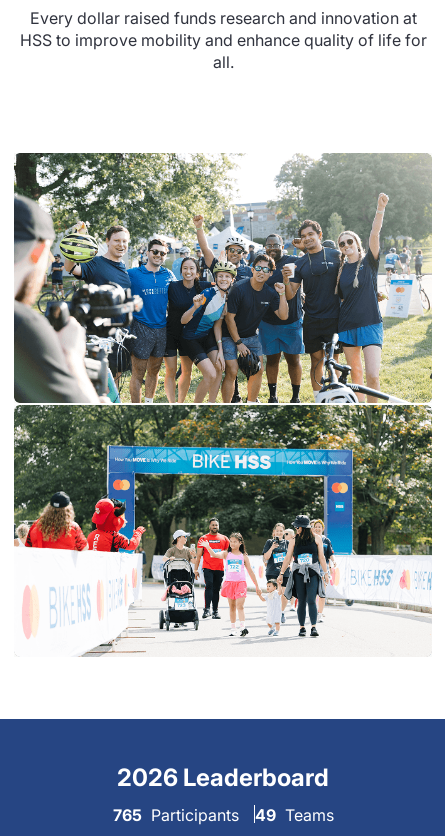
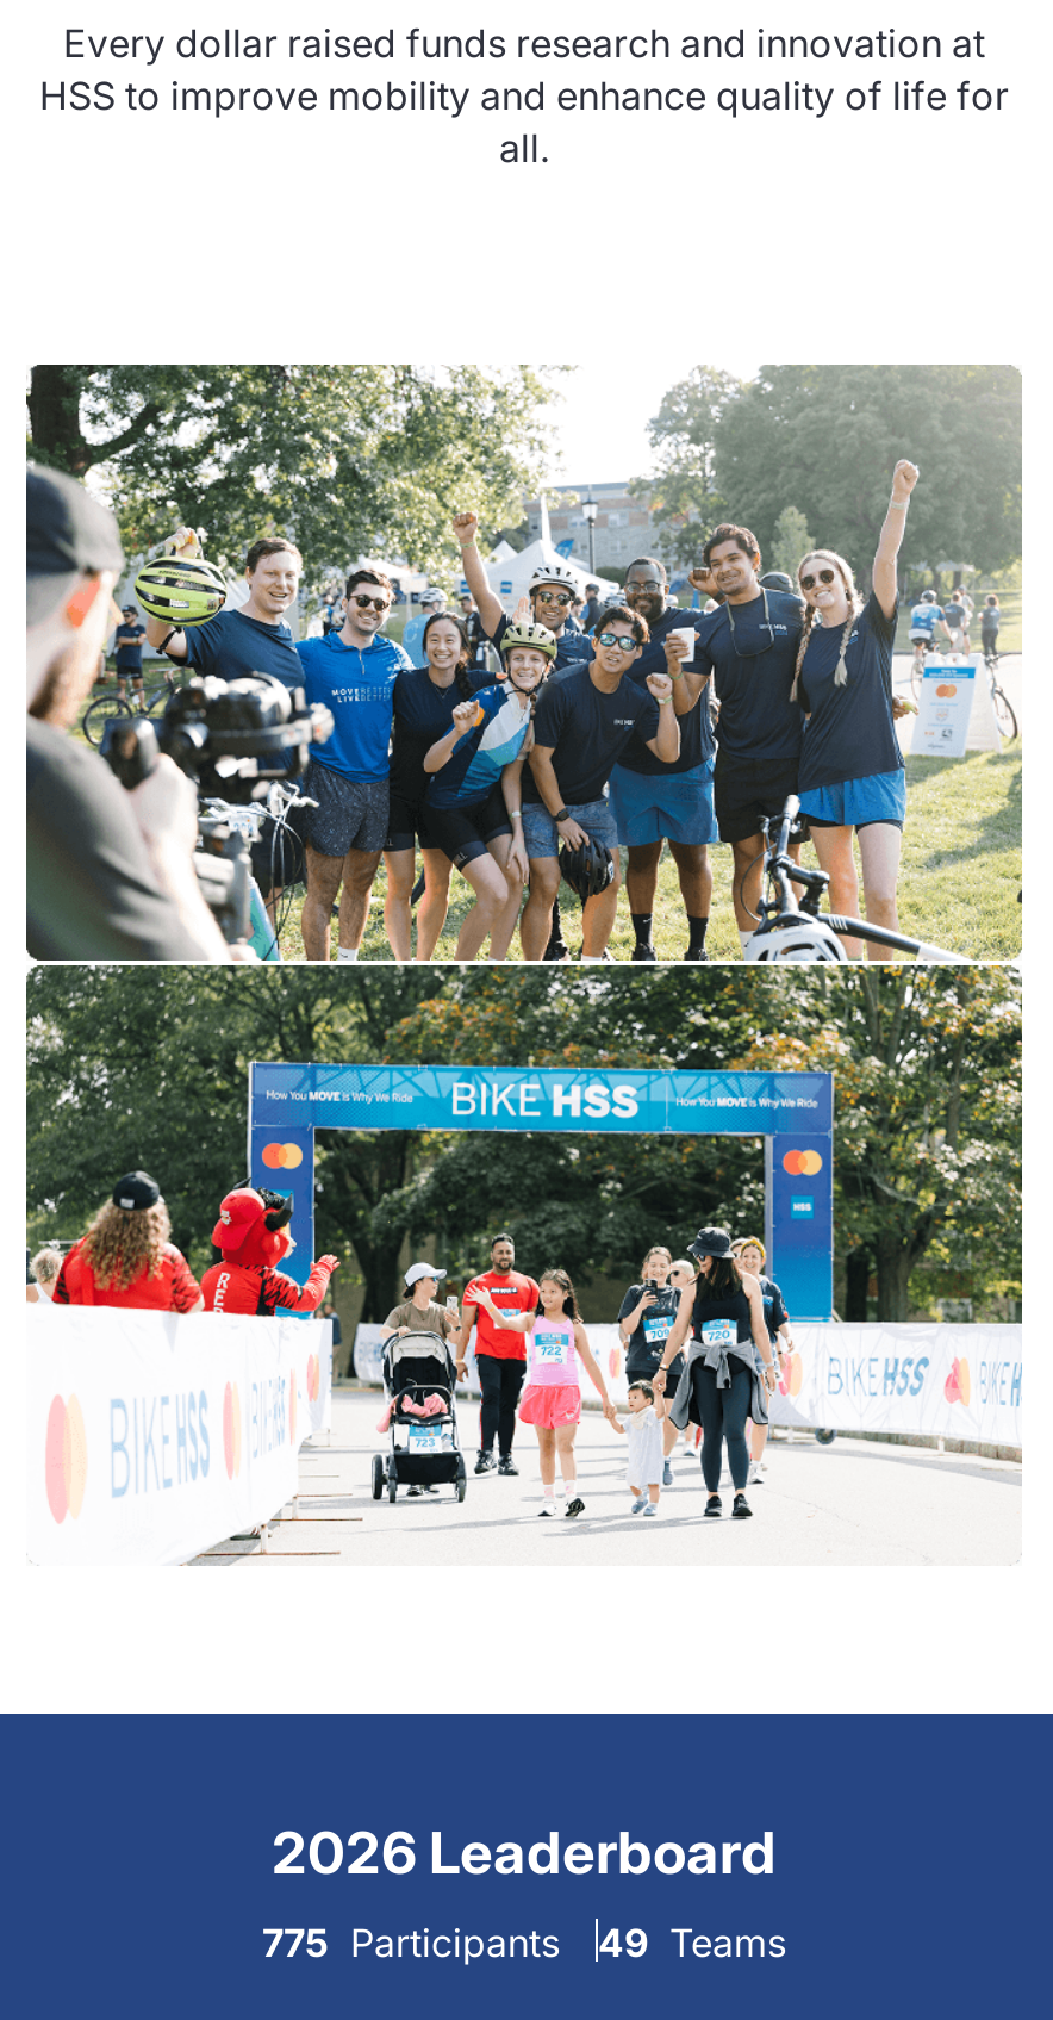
[112,805,238,825] 765 Participants -> [262,1918,560,1966] 775 Participants

